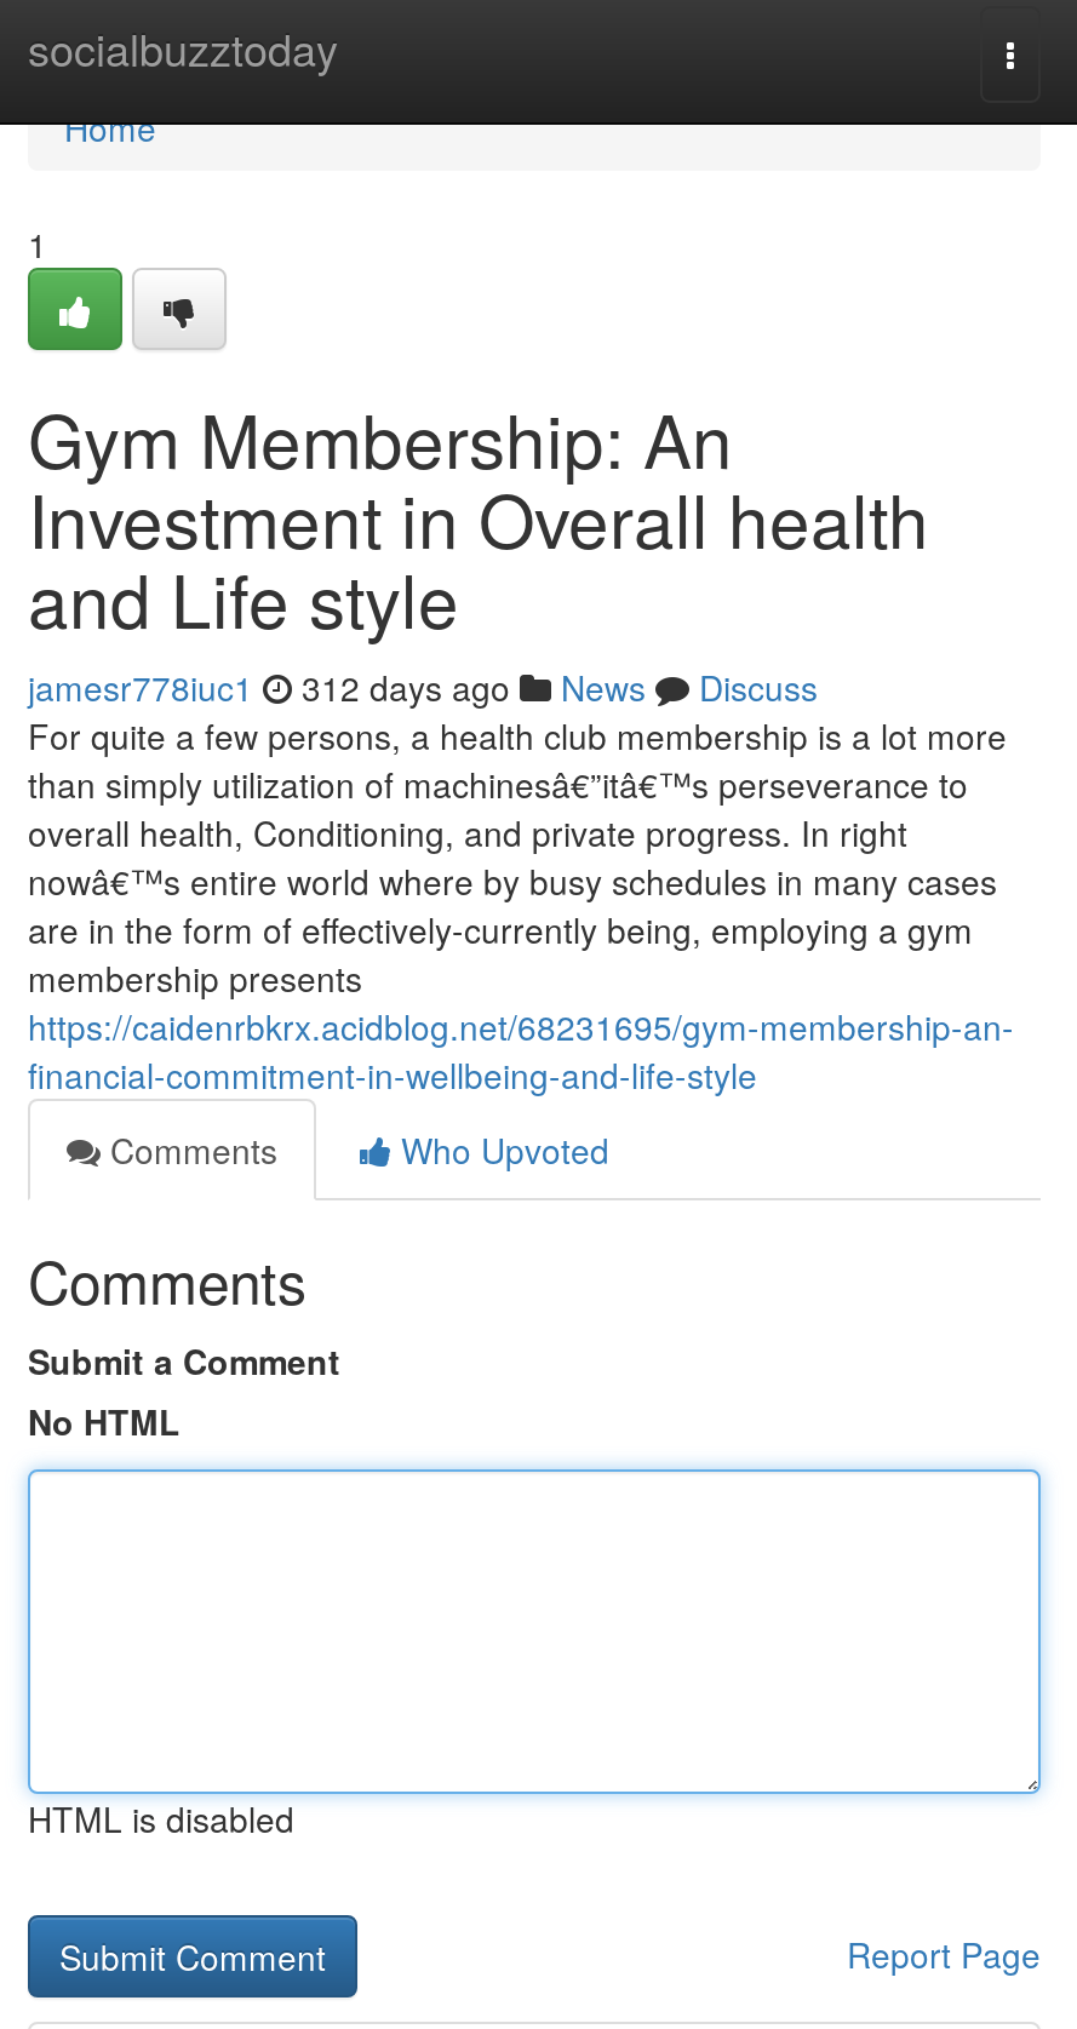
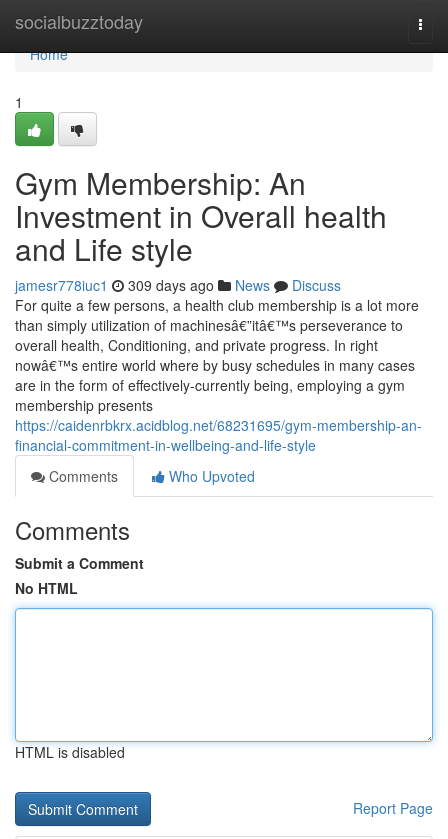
[28,663,818,711] jamesr778iuc1 312 days ago News Discuss -> [15,275,341,295] jamesr778iuc1 309 days ago News Discuss

